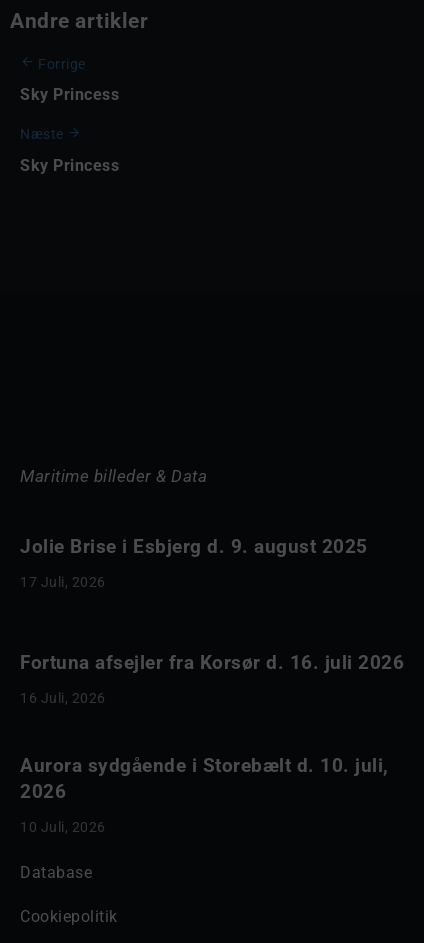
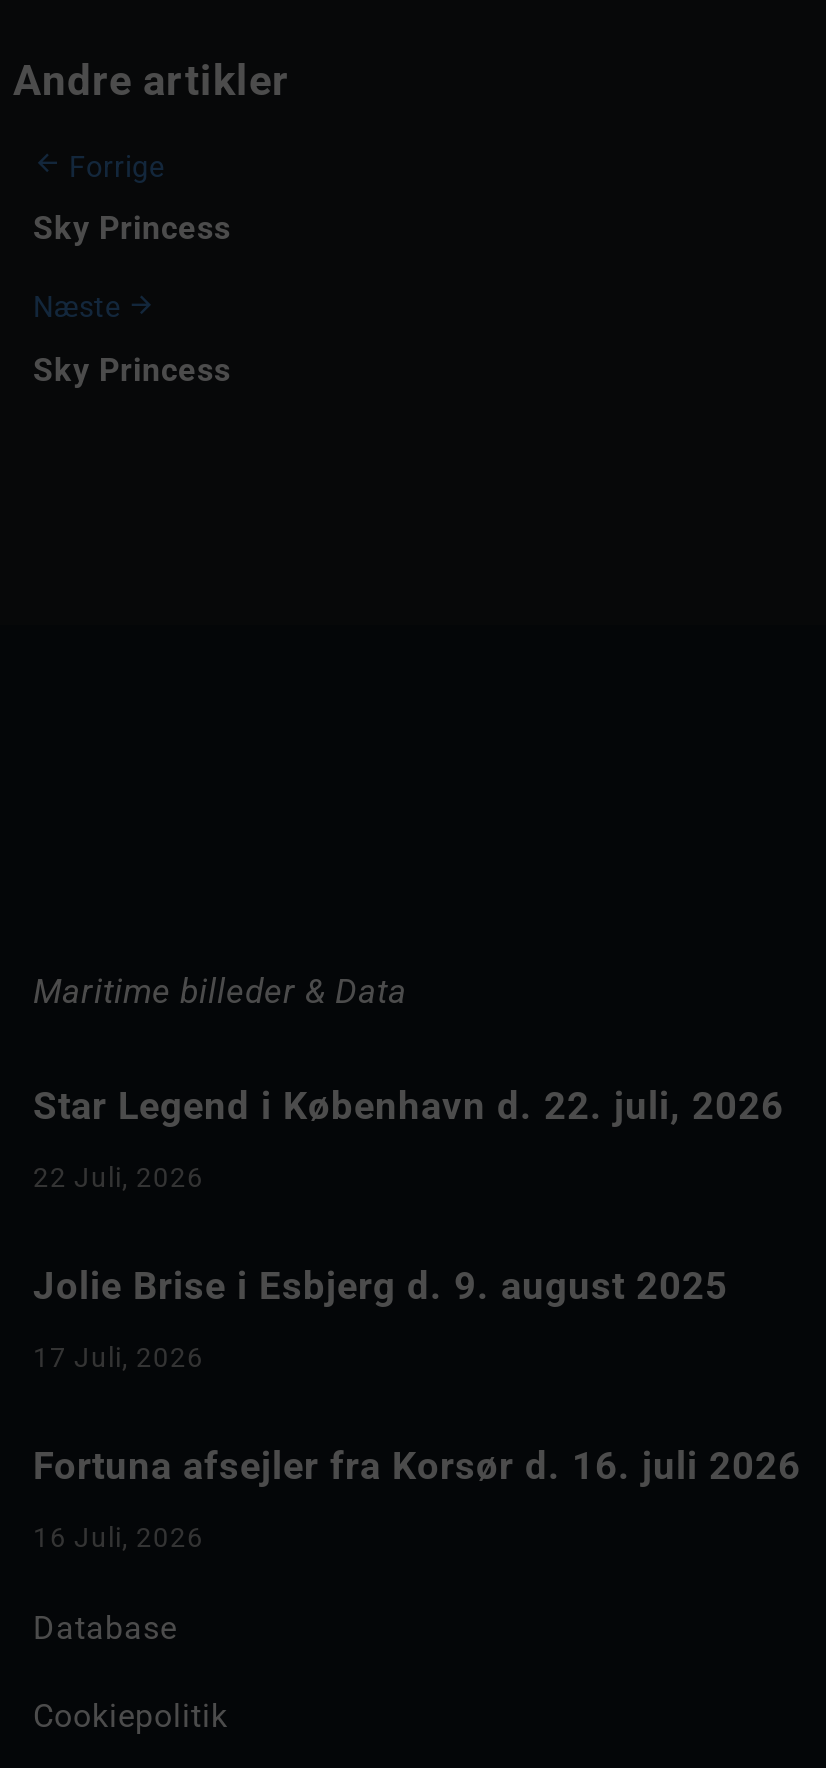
none -> [33,1083,784,1193] Star Legend i København d. 22. juli, 2026 | 22 Juli, 2026
moved [20,535,367,590] -> [33,1263,728,1373]: Jolie Brise i Esbjerg d. 9. august 2025 | 17 Juli, 2026
moved [20,651,404,706] -> [33,1443,801,1553]: Fortuna afsejler fra Korsør d. 16. juli 2026 | 16 Juli, 2026
[20,754,388,835] Aurora sydgående i Storebælt d. 10. juli, | 2026 | 10 Juli, 2026 -> none

